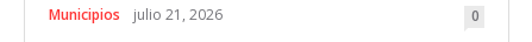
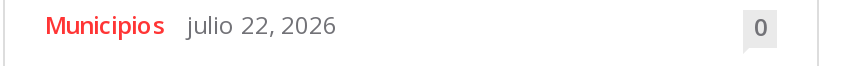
[49,5,223,25] Municipios julio 21, 2026 -> [45,9,337,43] Municipios julio 22, 2026

